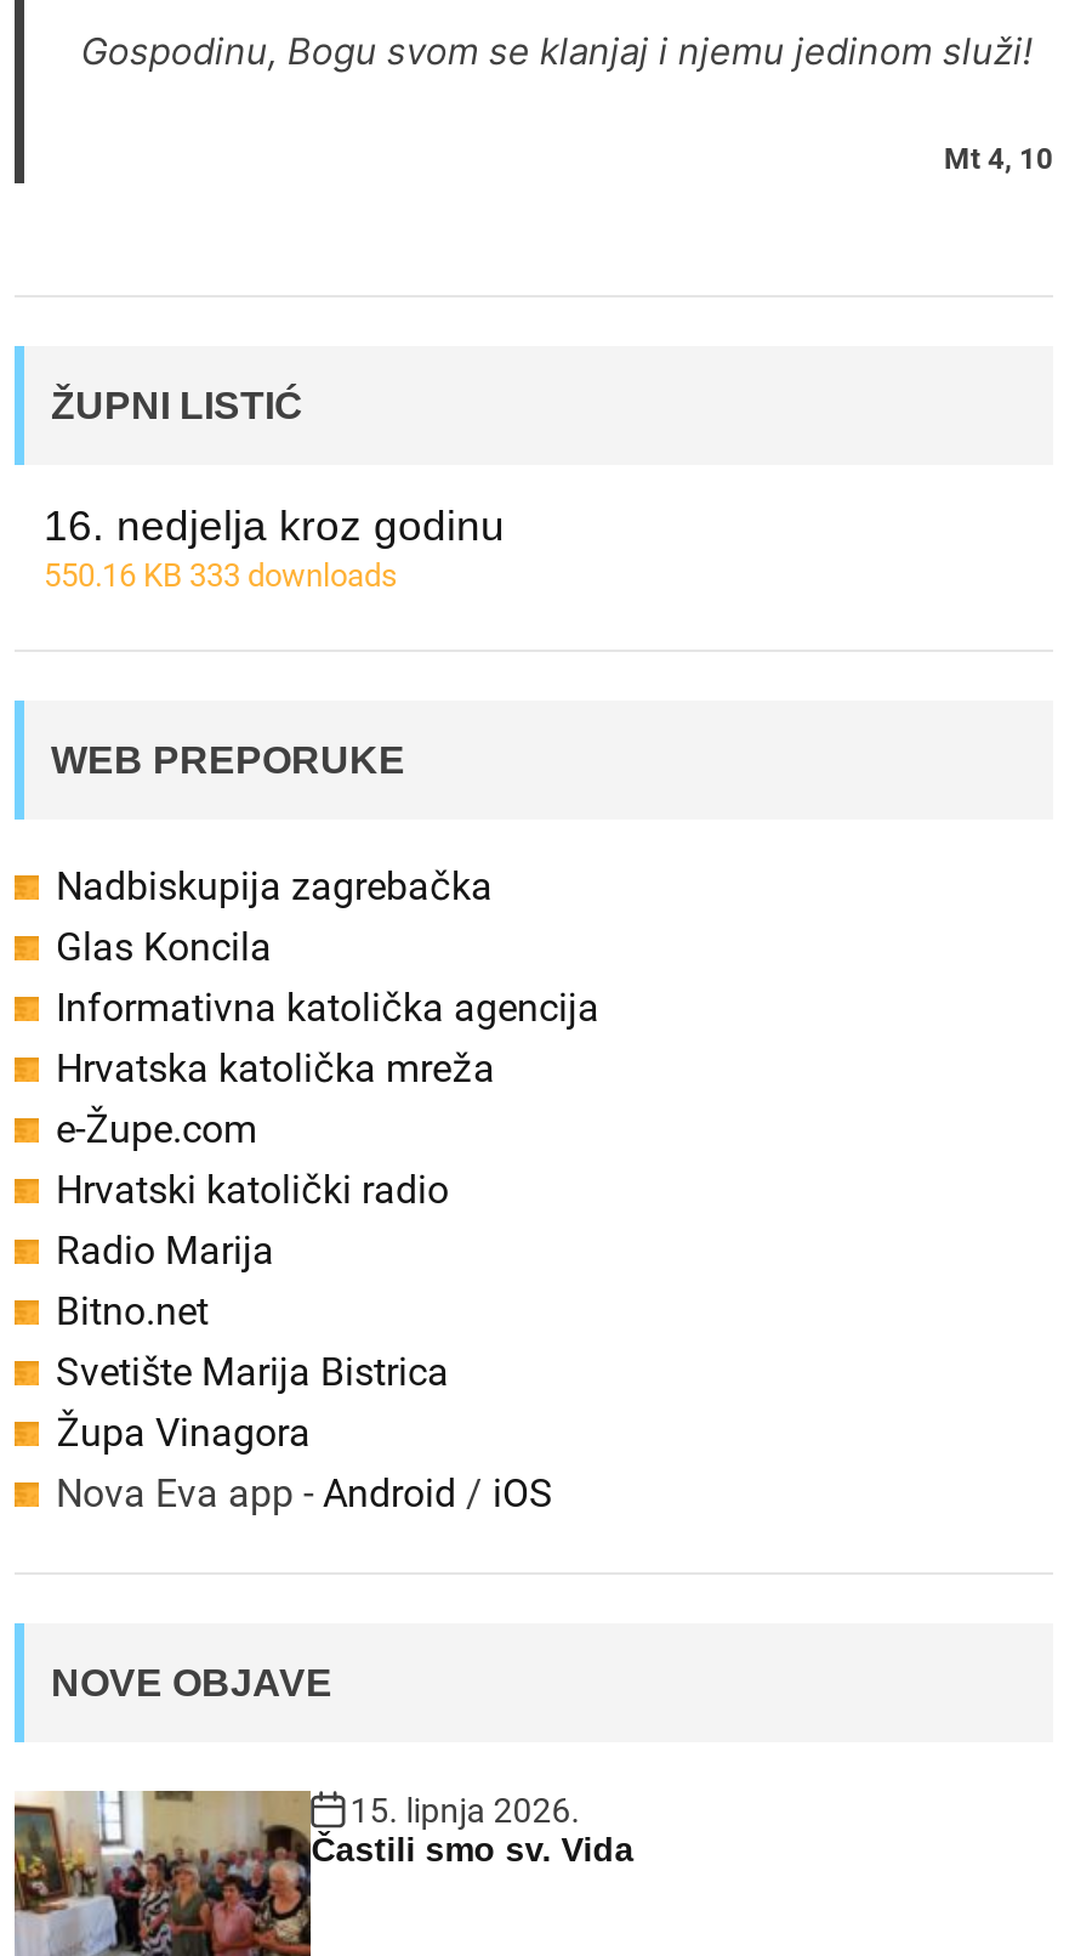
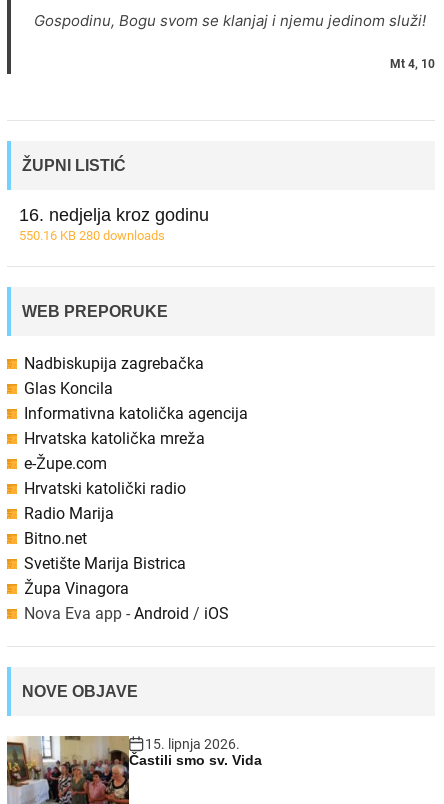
[44,558,398,594] 550.16 KB 333 downloads -> [19,228,165,243] 550.16 KB 280 downloads

